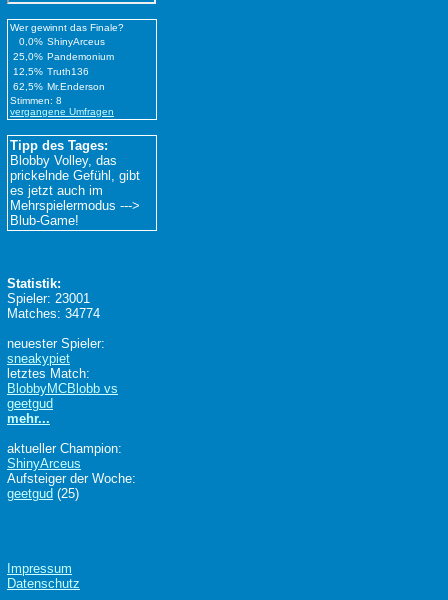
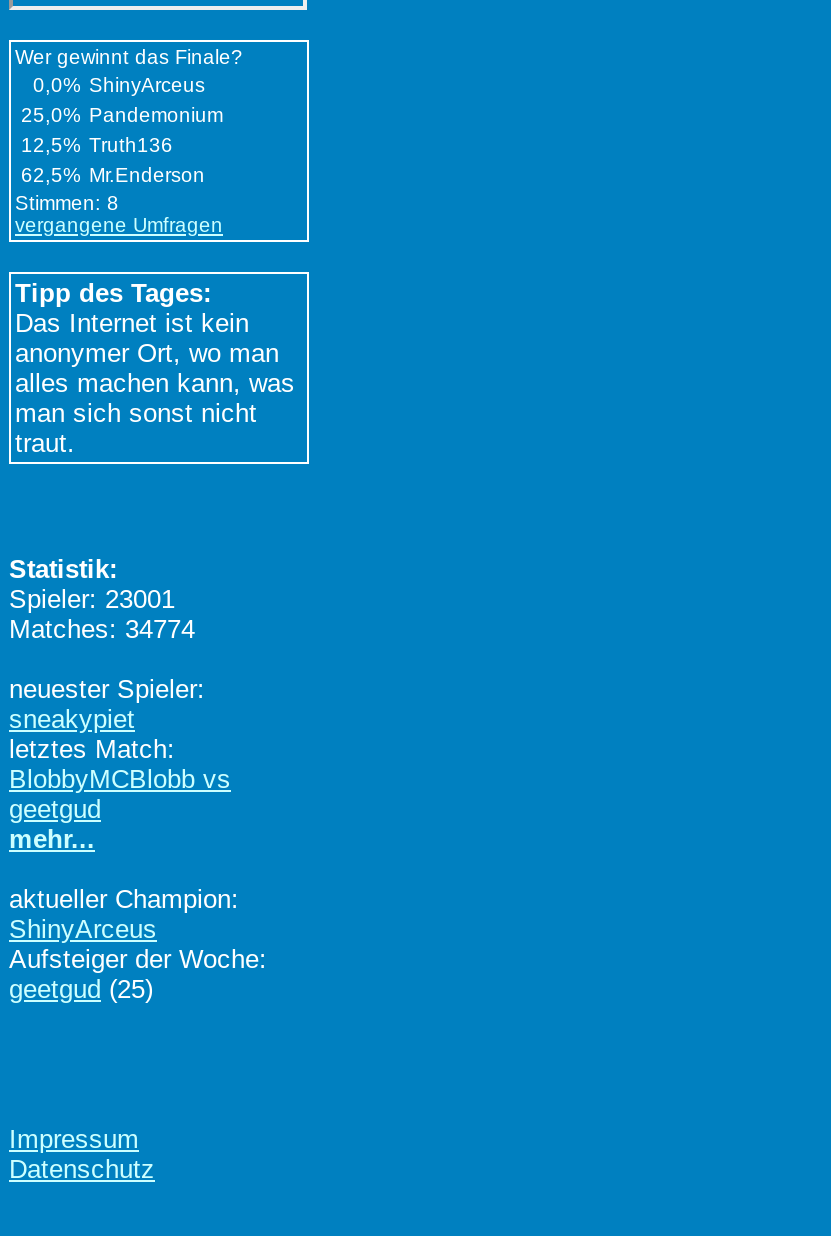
[10,153,140,228] Blobby Volley, das | prickelnde Gefühl, gibt | es jetzt auch im | Mehrspielermodus ---> | Blub-Game! -> [15,308,295,458] Das Internet ist kein | anonymer Ort, wo man | alles machen kann, was | man sich sonst nicht | traut.

